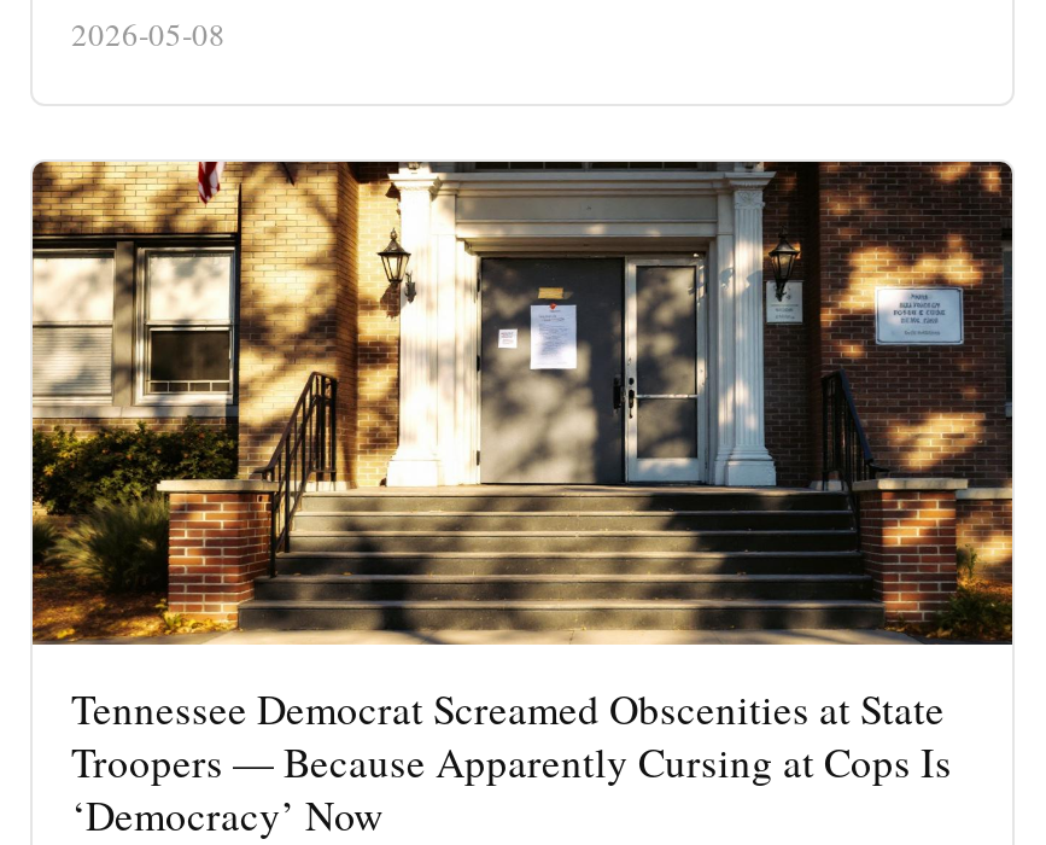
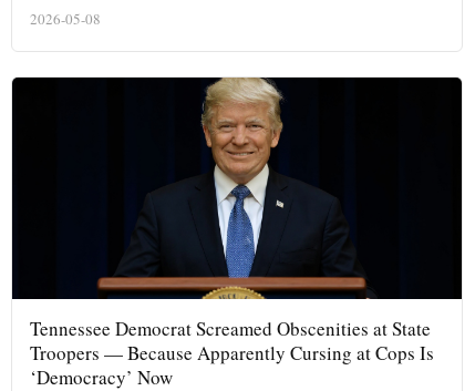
[30,159,1015,647] [image] -> [11,76,463,300] [image]

